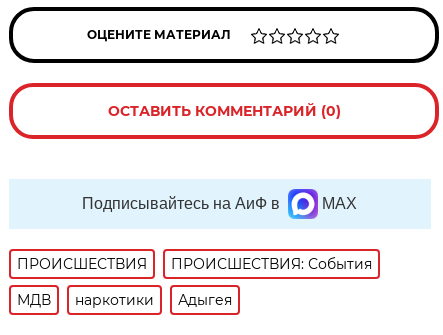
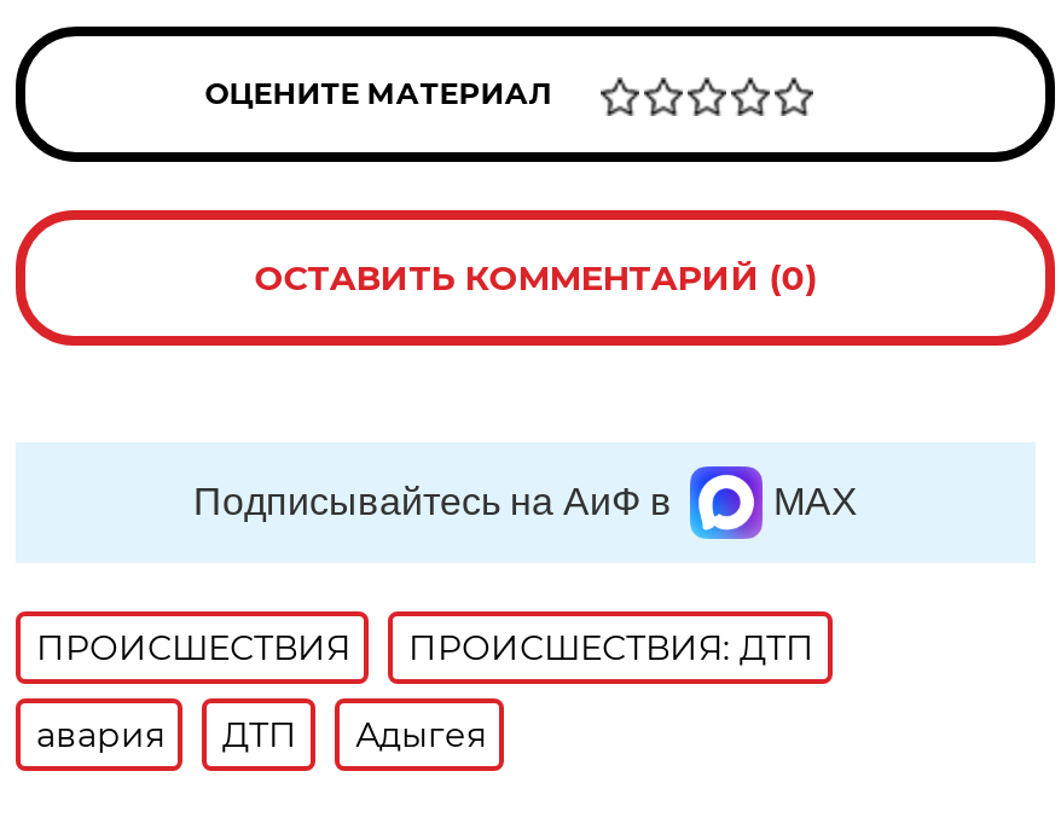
[171,255,372,273] ПРОИСШЕСТВИЯ: События -> [408,625,814,669] ПРОИСШЕСТВИЯ: ДТП
[17,291,154,309] МДВ | наркотики -> [36,712,297,756] авария | ДТП

